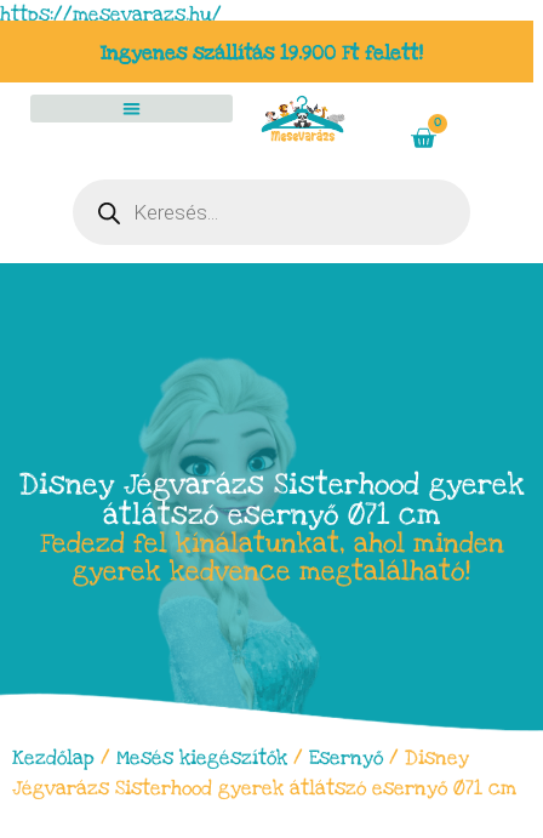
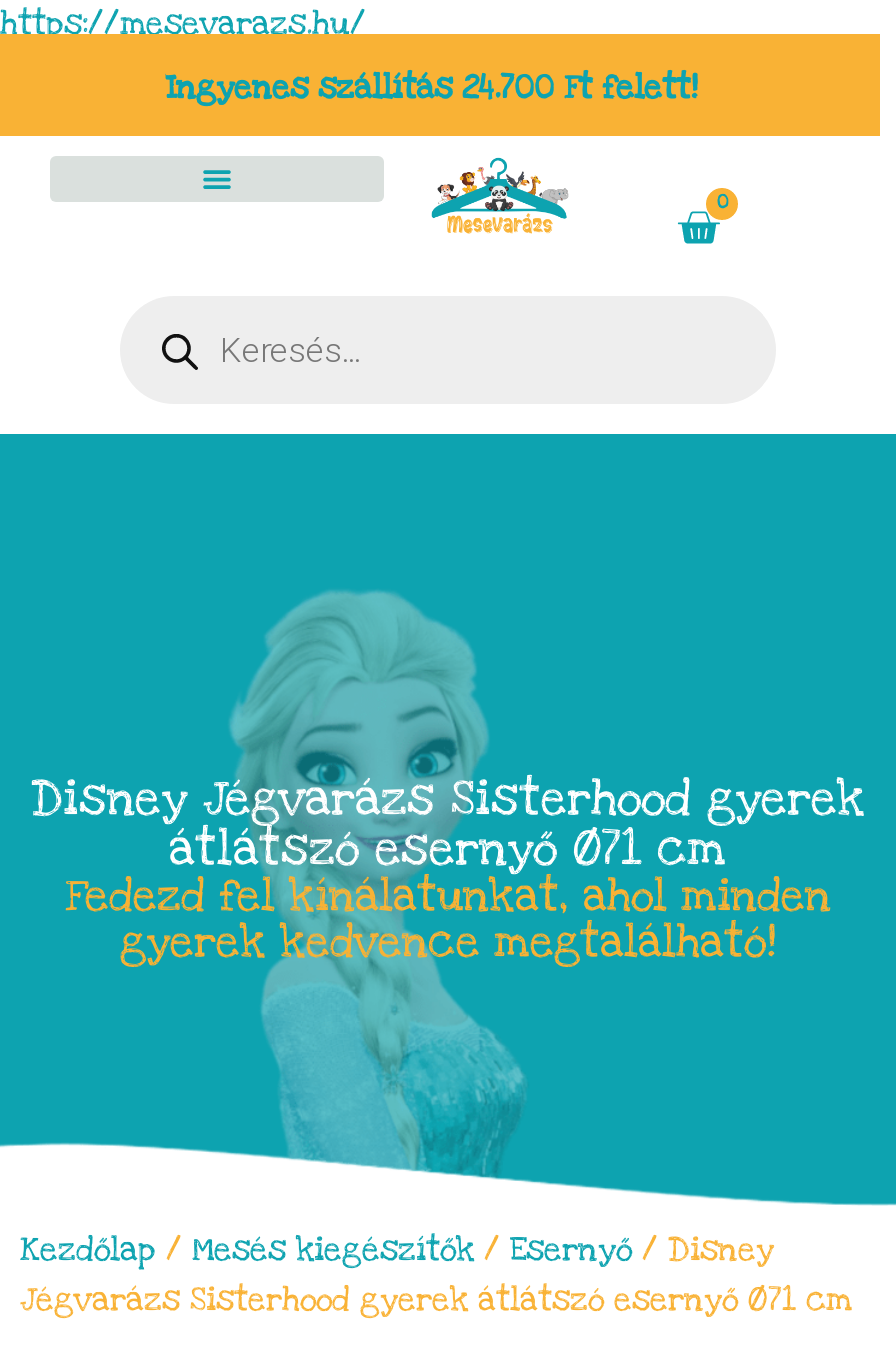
[101,40,423,67] Ingyenes szállítás 19.900 Ft felett! -> [166,66,698,110] Ingyenes szállítás 24.700 Ft felett!

